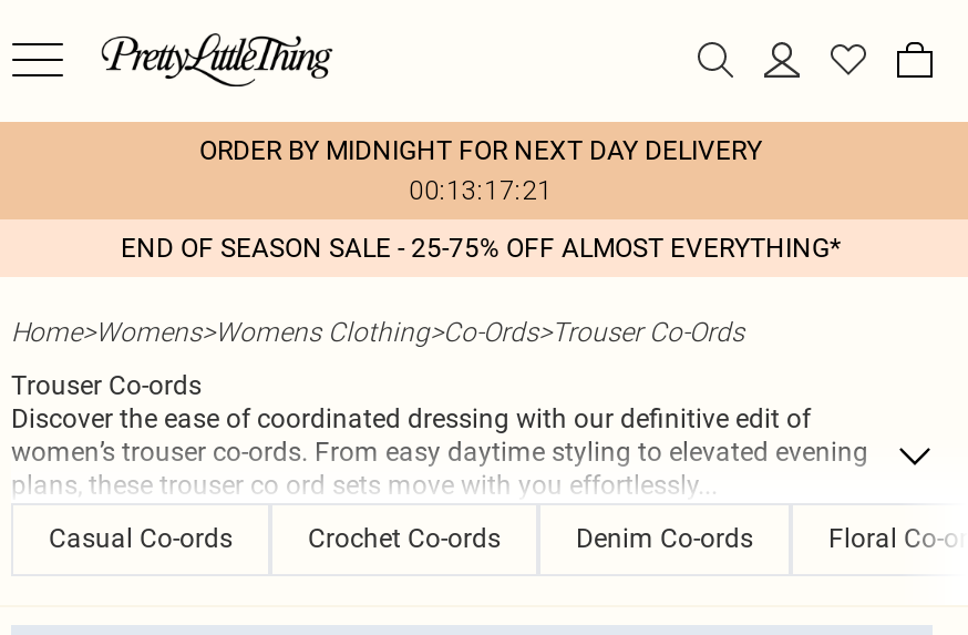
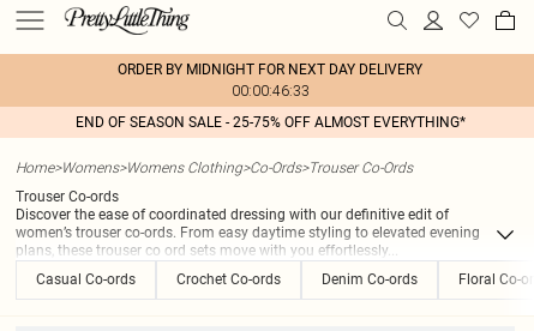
[409,173,553,206] 00:13:17:21 -> [231,82,309,100] 00:00:46:33

